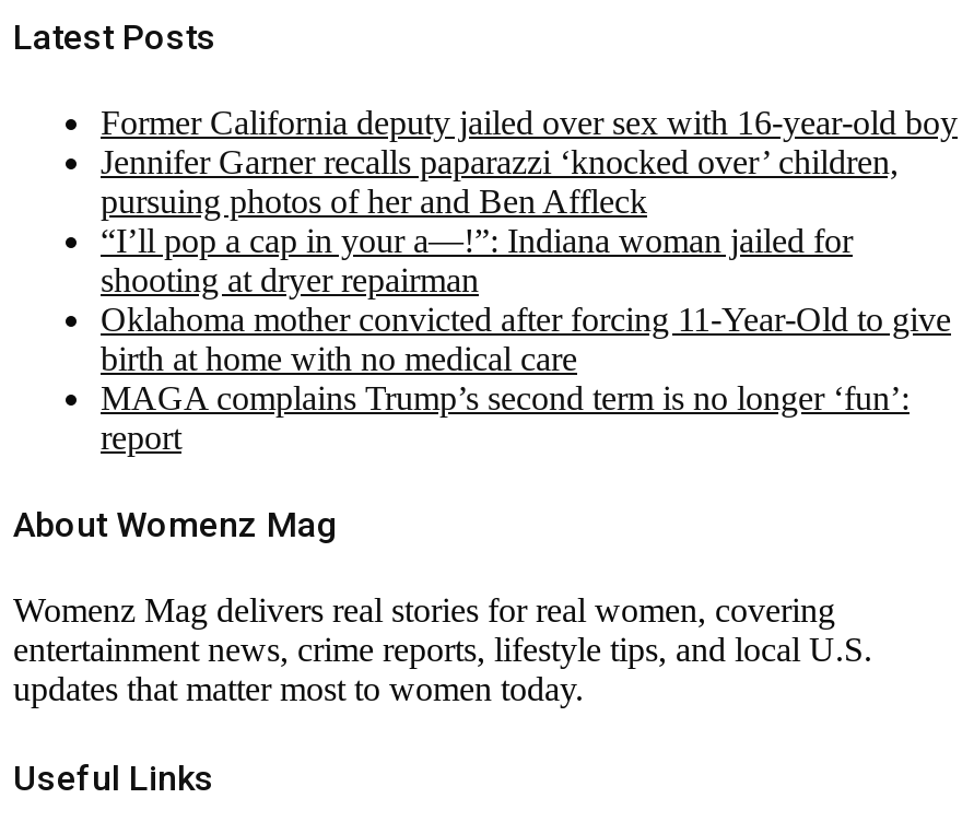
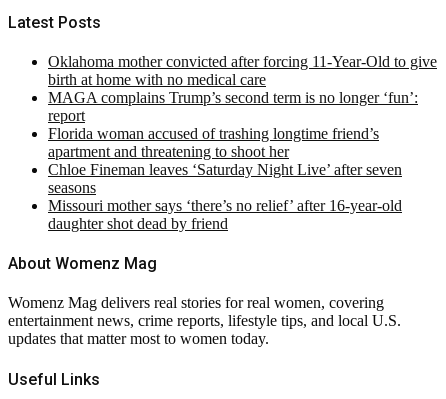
[101,103,958,298] Former California deputy jailed over sex with 16-year-old boy | Jennifer Garner recalls paparazzi ‘knocked over’ children, | pursuing photos of her and Ben Affleck | “I’ll pop a cap in your a—!”: Indiana woman jailed for | shooting at dryer repairman -> none
moved [101,300,951,455] -> [48,53,437,124]: Oklahoma mother convicted after forcing 11-Year-Old to give | birth at home with no medical care | MAGA complains Trump’s second term is no longer ‘fun’: | report
none -> [48,125,402,232] Florida woman accused of trashing longtime friend’s | apartment and threatening to shoot her | Chloe Fineman leaves ‘Saturday Night Live’ after seven | seasons | Missouri mother says ‘there’s no relief’ after 16-year-old | daughter shot dead by friend

